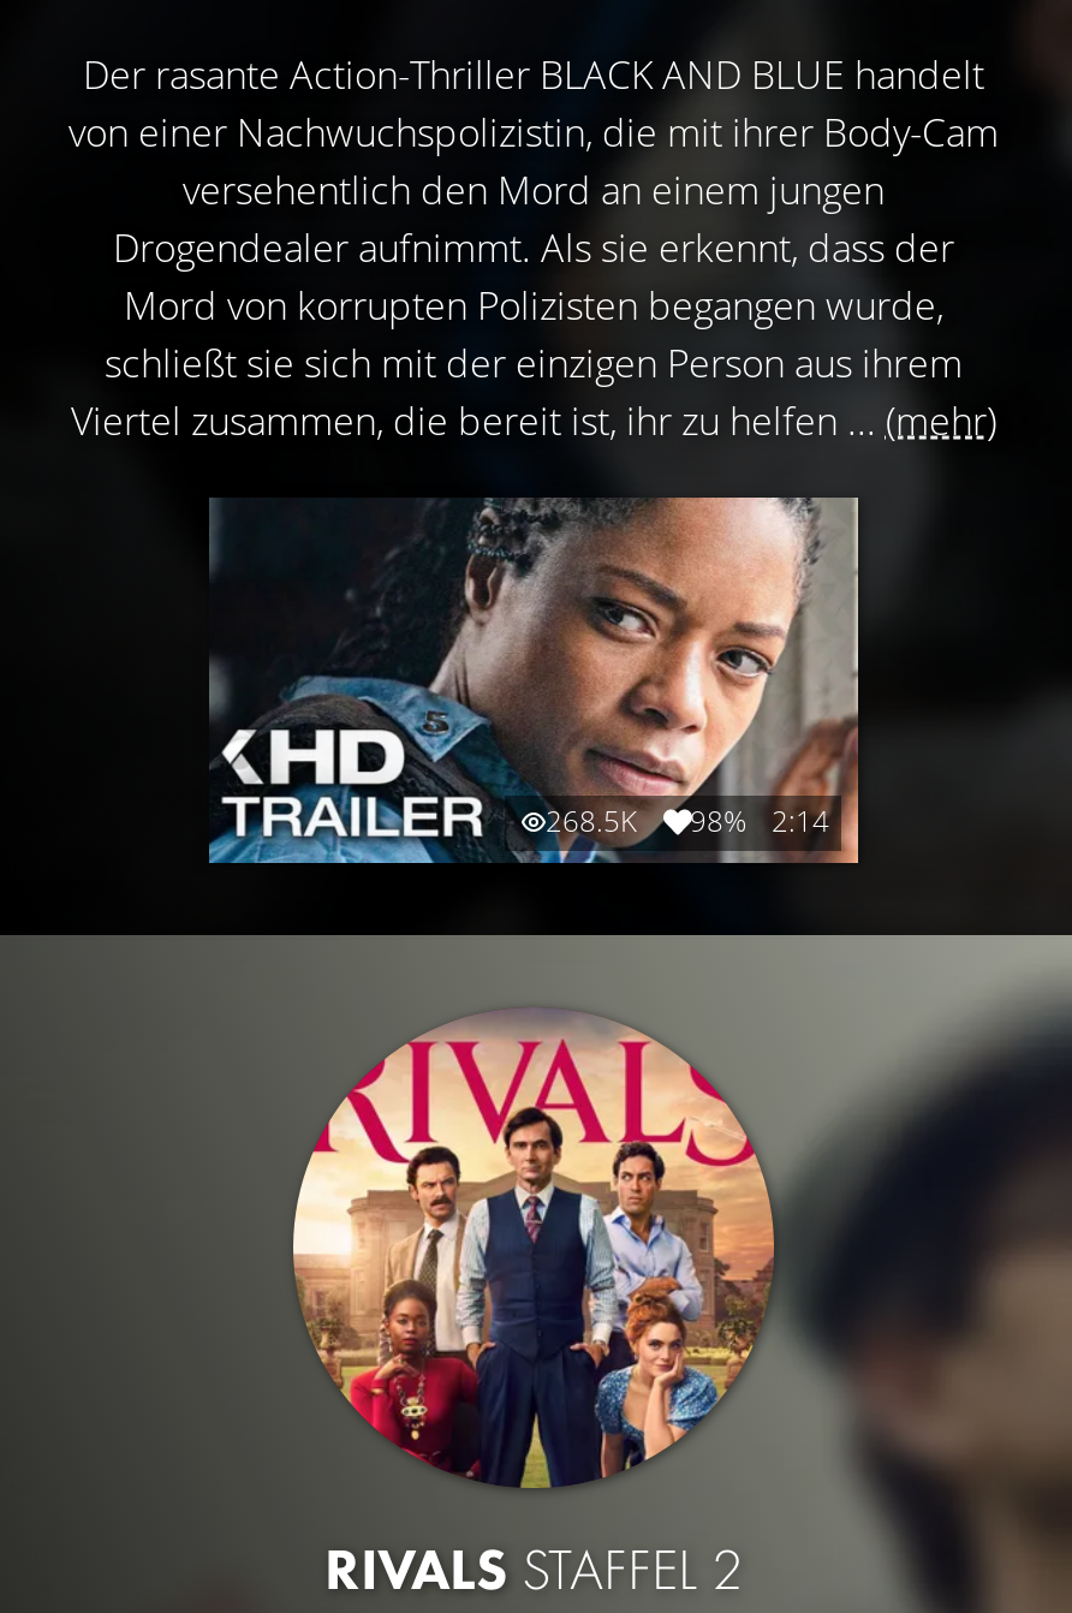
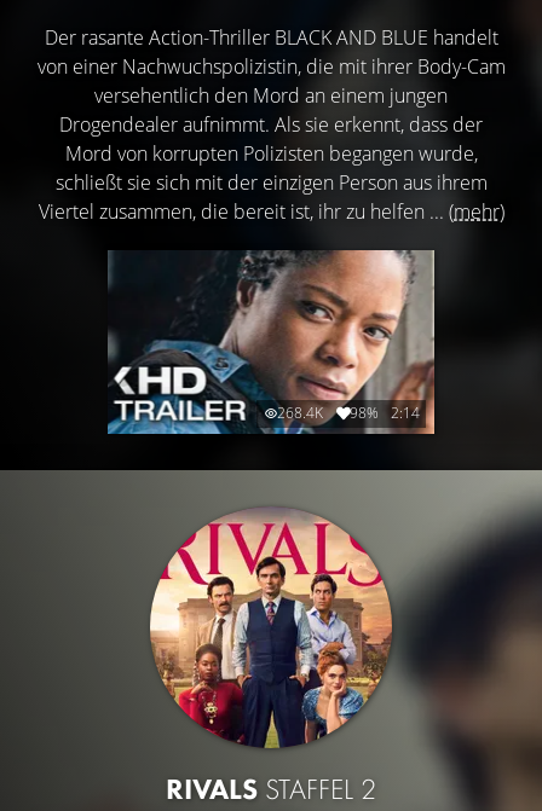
[546,800,829,841] 268.5K 98% 2:14 -> [277,402,420,423] 268.4K 98% 2:14

